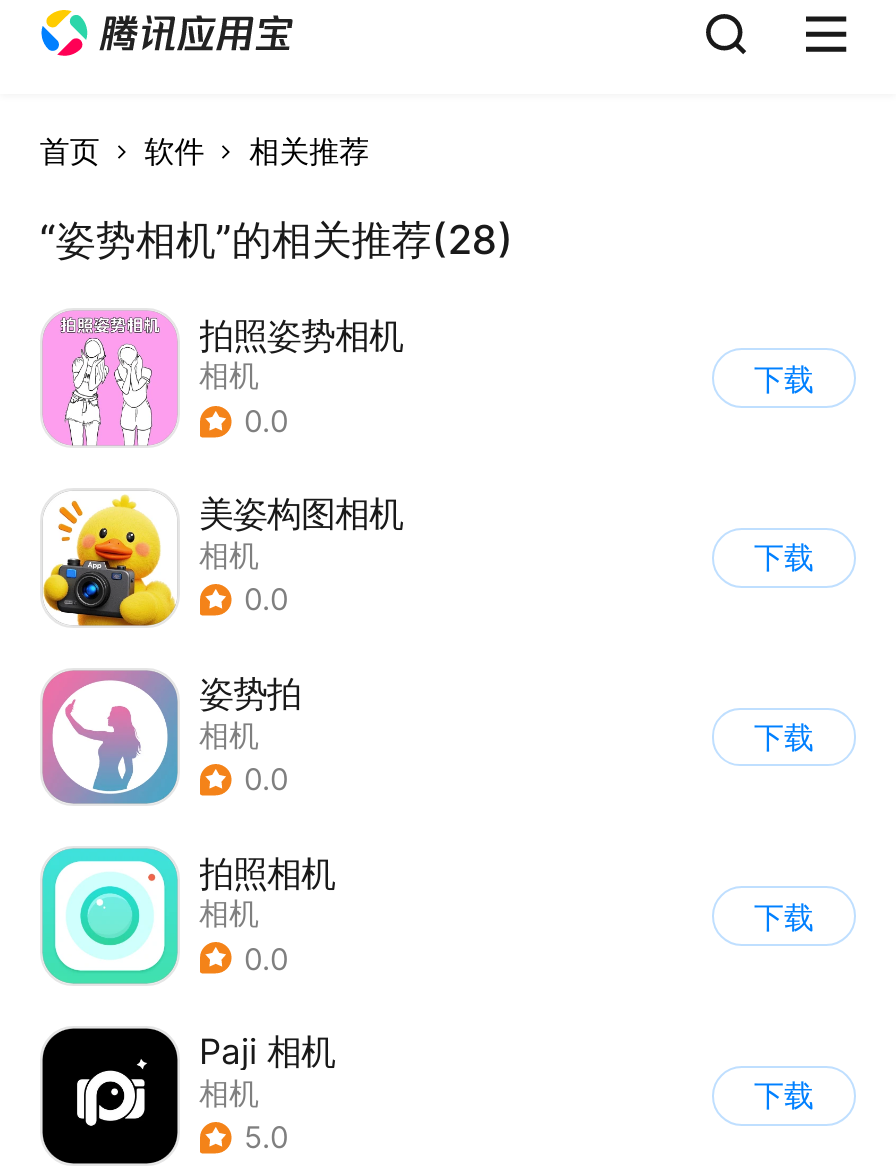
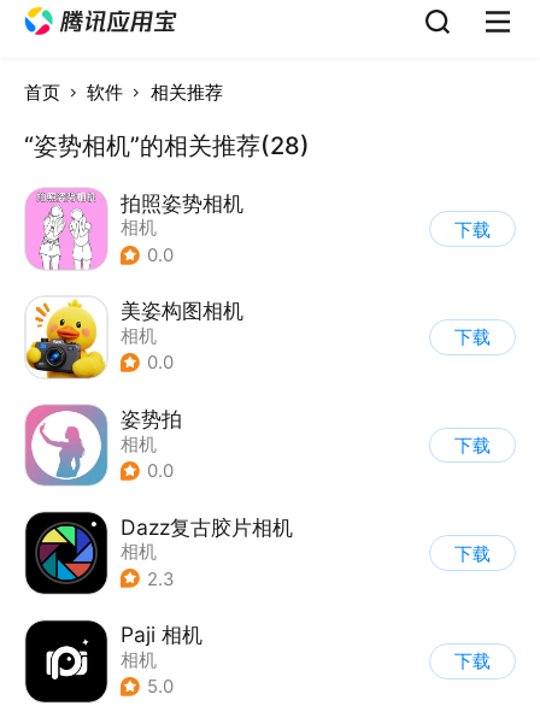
[40,846,335,986] [image] | 拍照相机 -> [24,511,292,595] [image] | Dazz复古胶片相机
[244,941,288,977] 0.0 -> [147,568,175,590] 2.3

